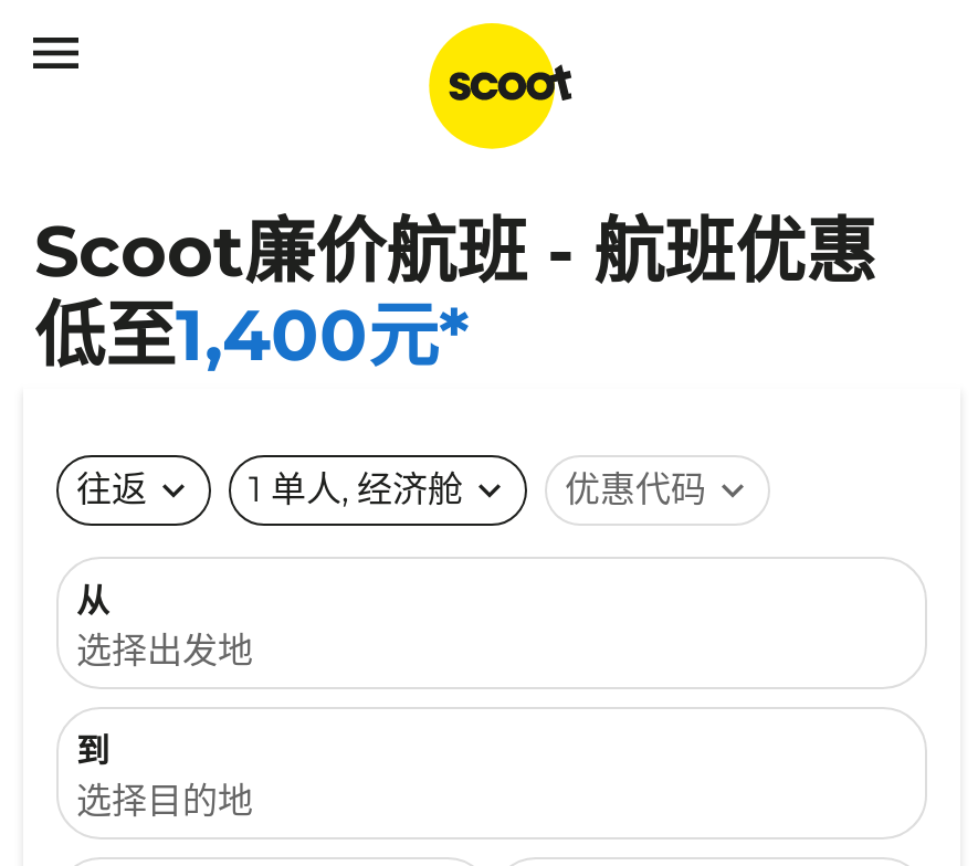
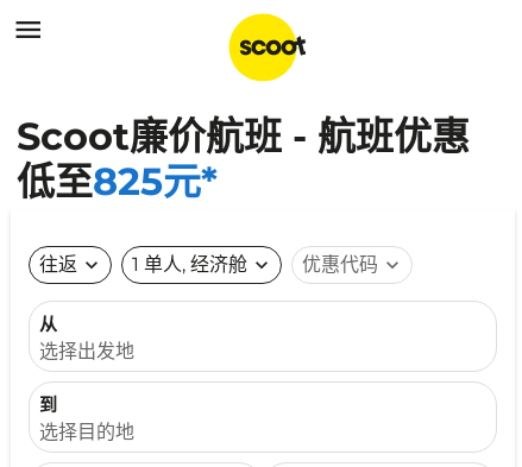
[34,292,470,378] 低至1,400元* -> [17,158,218,204] 低至825元*

